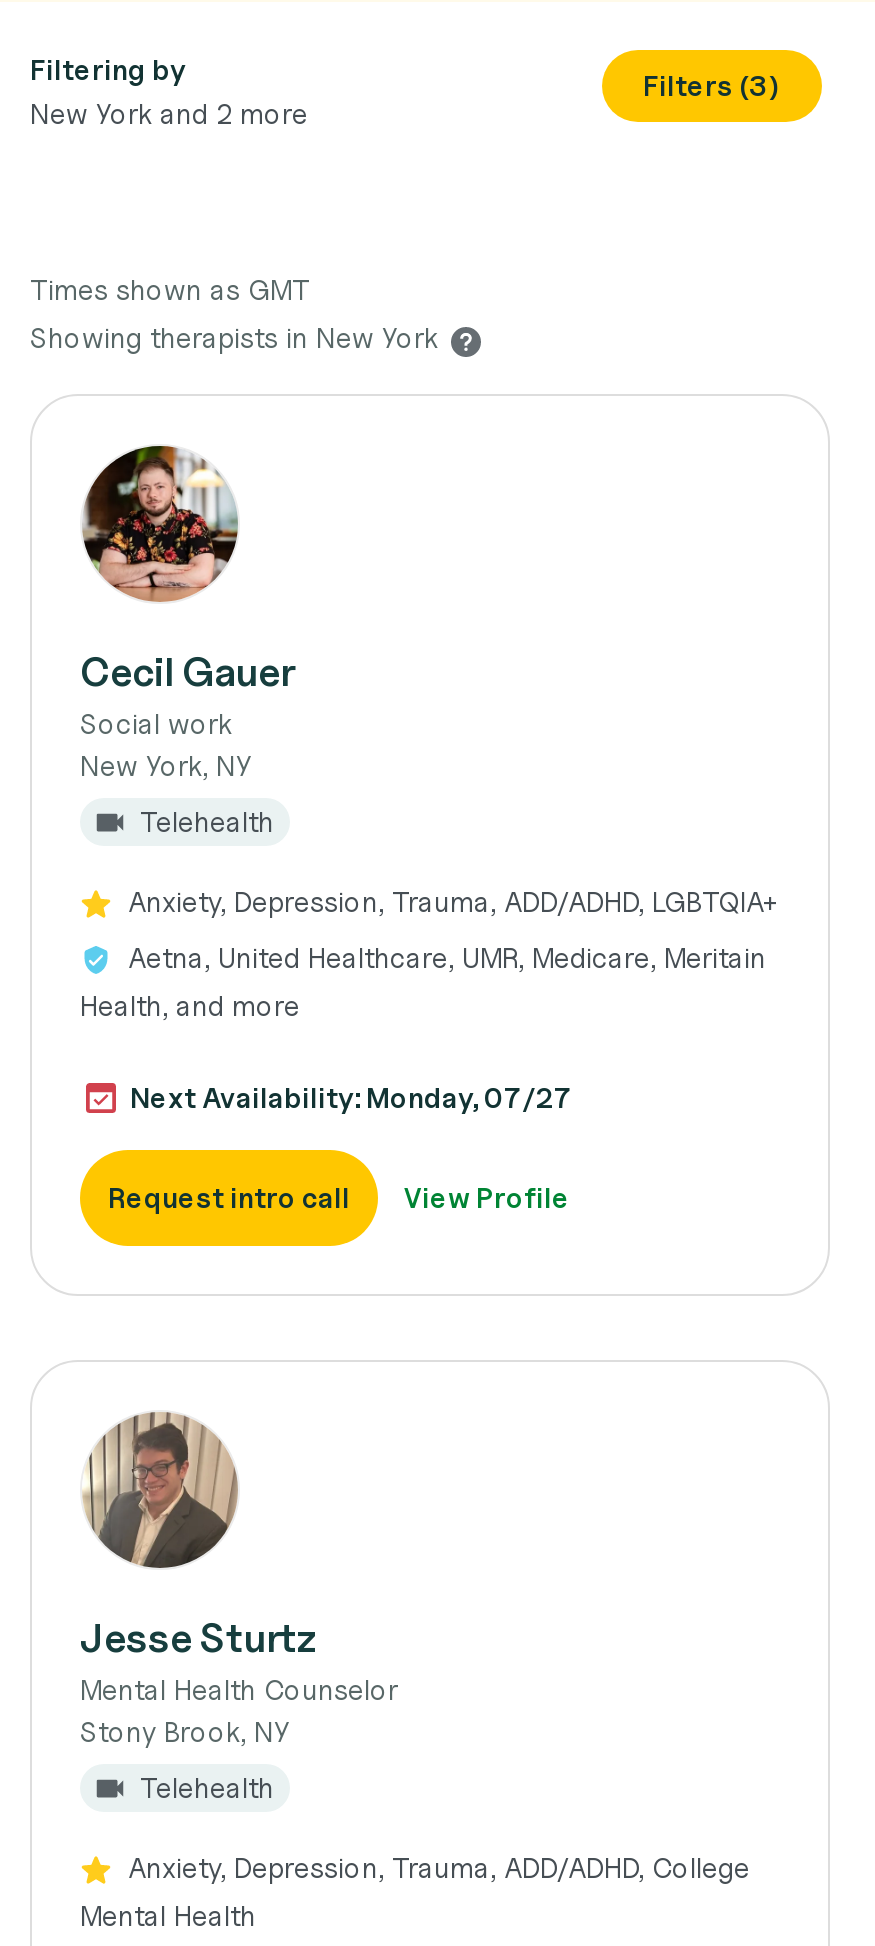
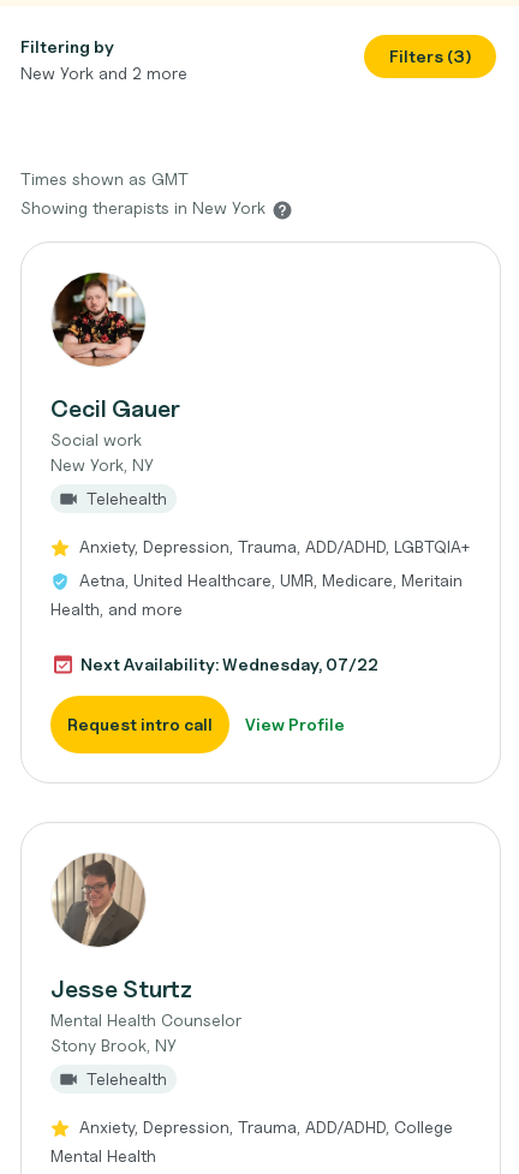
[130,1080,572,1114] Next Availability: Monday, 07/27 -> [80,654,378,674] Next Availability: Wednesday, 07/22

